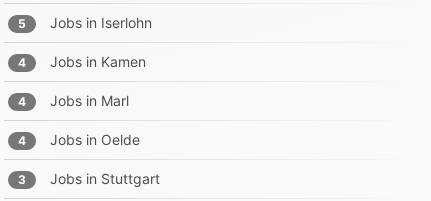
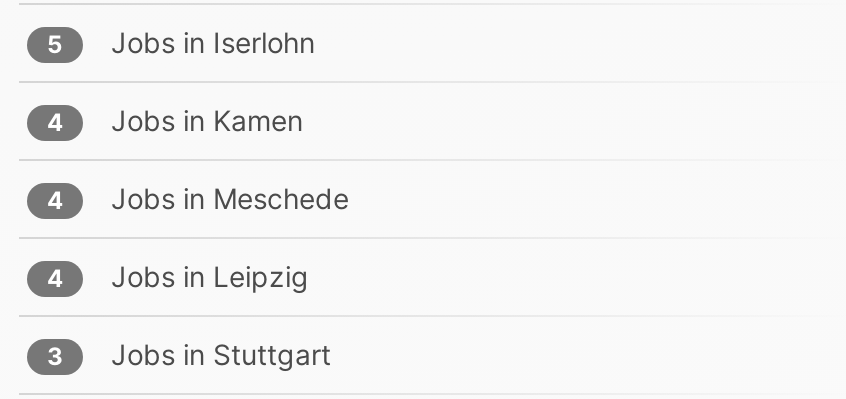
[50,92,129,109] Jobs in Marl -> [111,181,349,215] Jobs in Meschede
[50,131,140,148] Jobs in Oelde -> [111,259,309,293] Jobs in Leipzig

